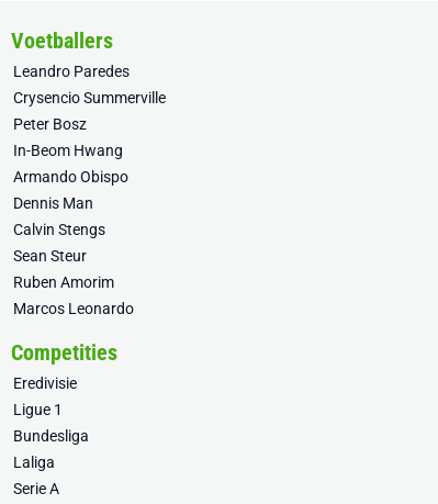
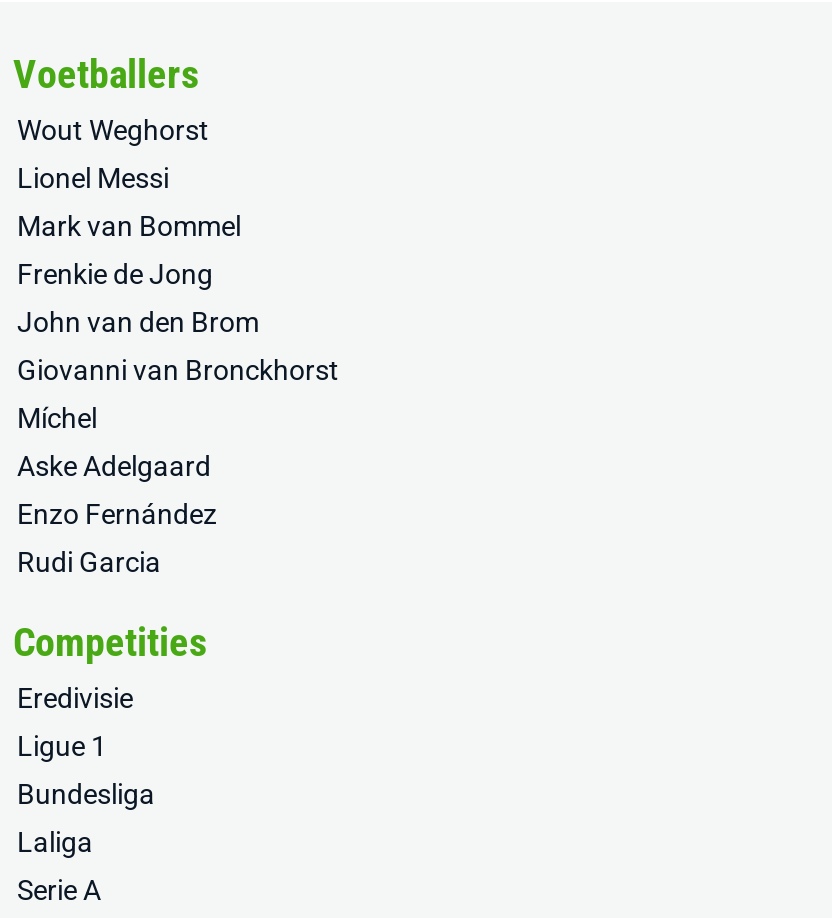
[13,63,130,80] Leandro Paredes -> [17,115,209,147] Wout Weghorst
[13,89,166,107] Crysencio Summerville -> [17,163,169,195] Lionel Messi
[13,116,87,133] Peter Bosz -> [17,211,241,243] Mark van Bommel
[13,142,123,160] In-Beom Hwang -> [17,259,213,291] Frenkie de Jong
[13,168,128,186] Armando Obispo -> [17,307,259,339] John van den Brom
[13,195,93,212] Dennis Man -> [17,355,339,387] Giovanni van Bronckhorst
[13,221,105,239] Calvin Stengs -> [17,403,97,435] Míchel
[13,247,87,265] Sean Steur -> [17,451,211,483] Aske Adelgaard
[13,274,114,291] Ruben Amorim -> [17,499,217,531] Enzo Fernández
[13,300,134,318] Marcos Leonardo -> [17,547,161,579] Rudi Garcia

